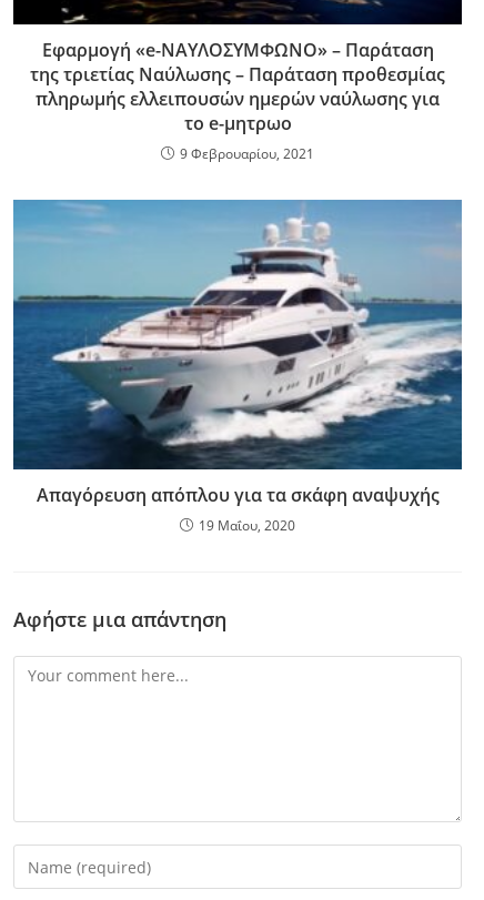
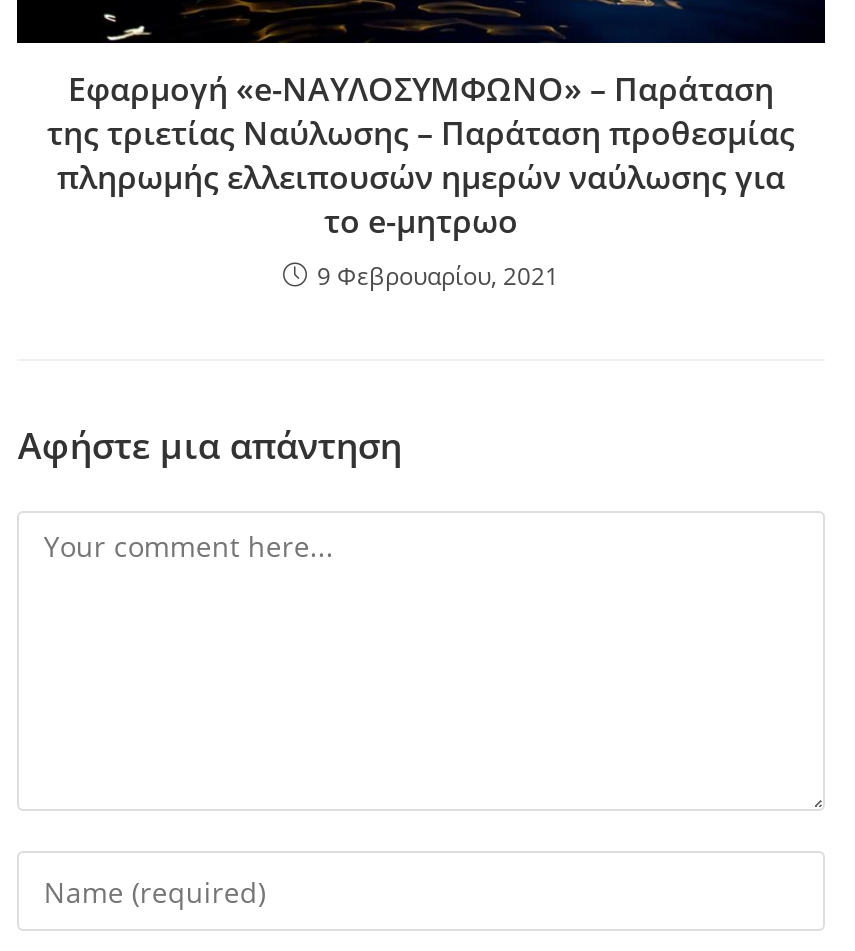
[12,199,463,535] [image] | Απαγόρευση απόπλου για τα σκάφη αναψυχής | 19 Μαΐου, 2020 -> none

